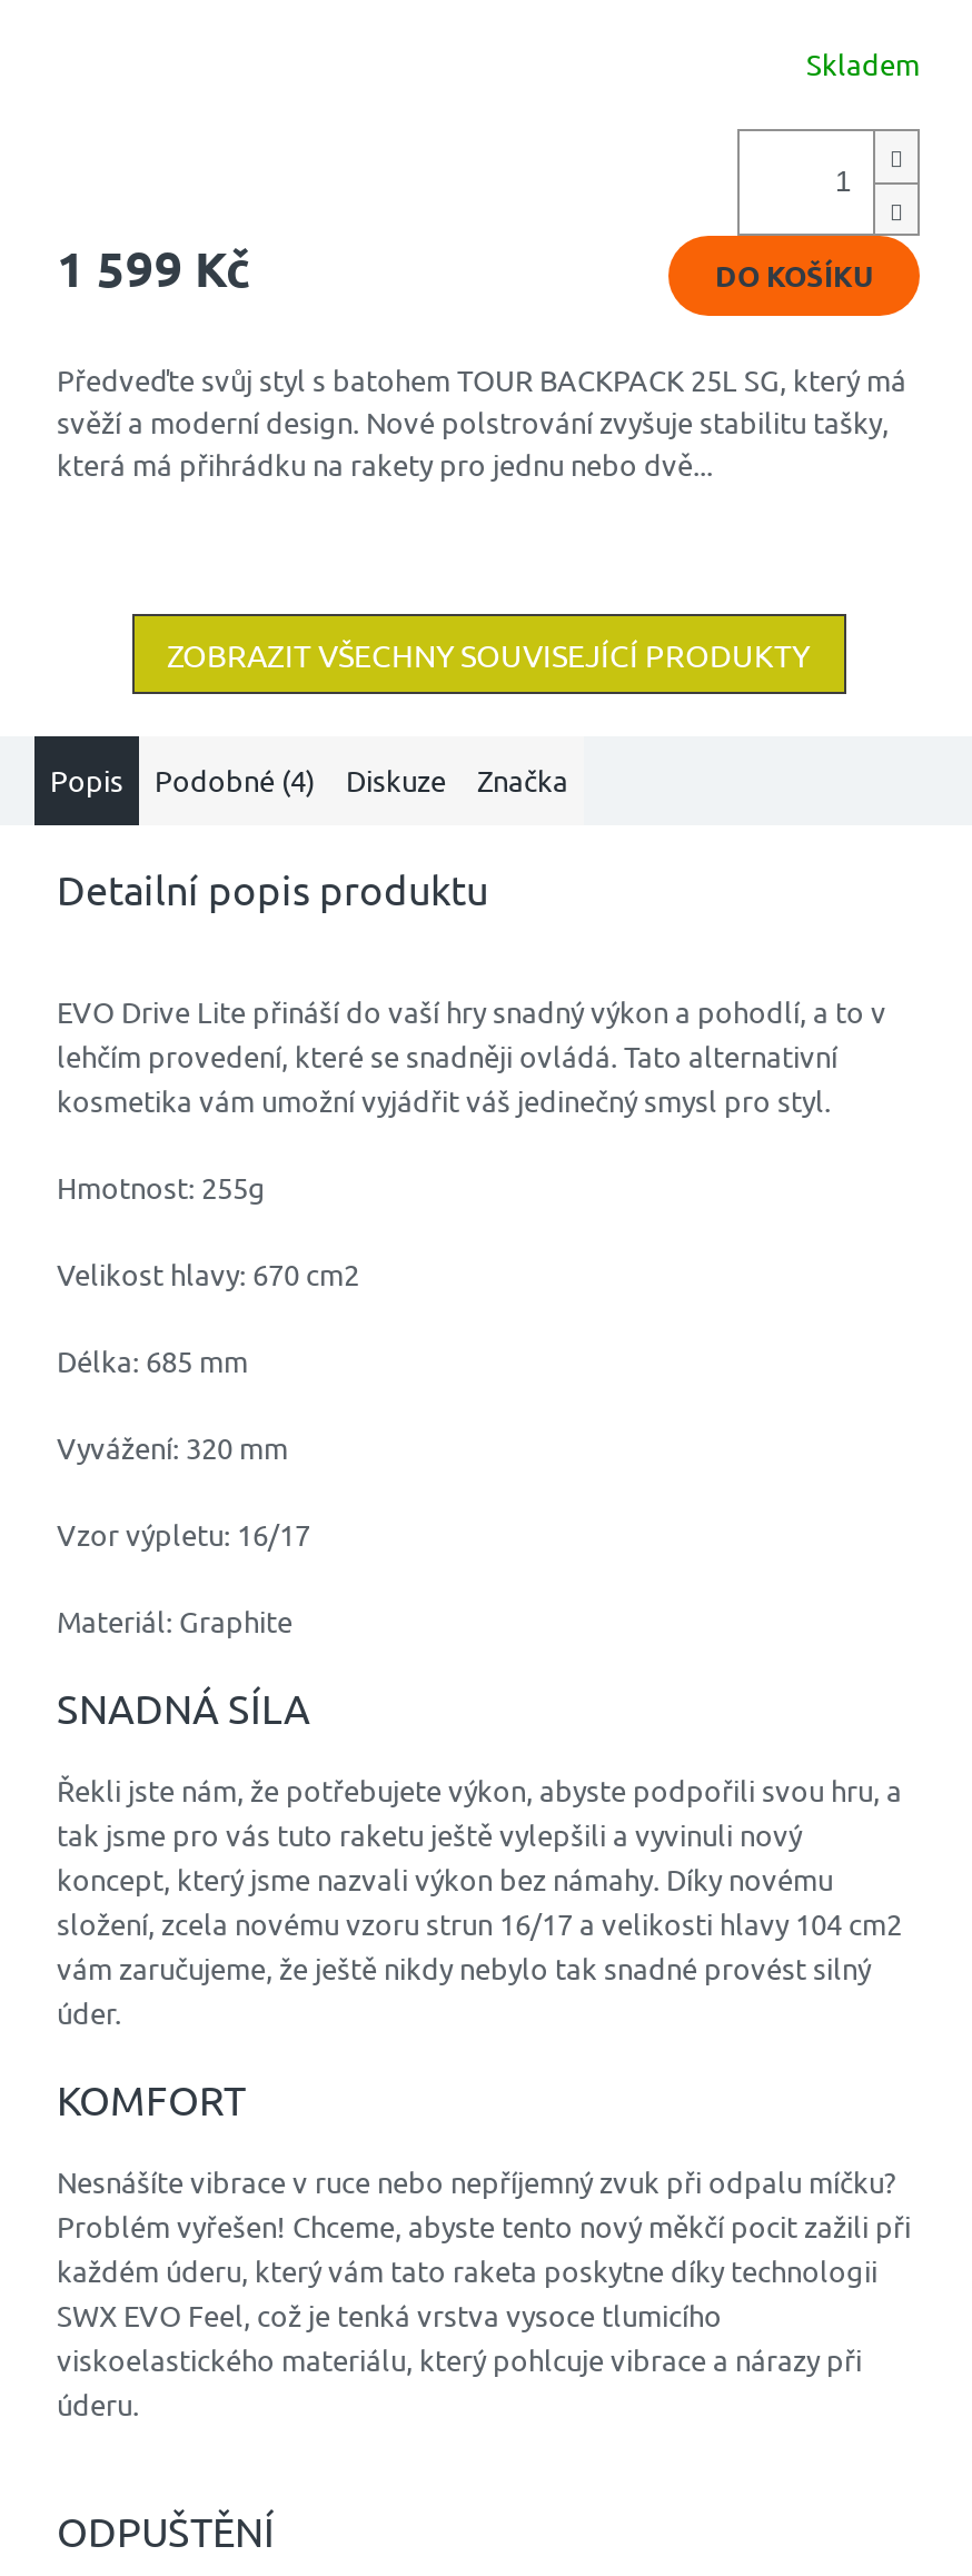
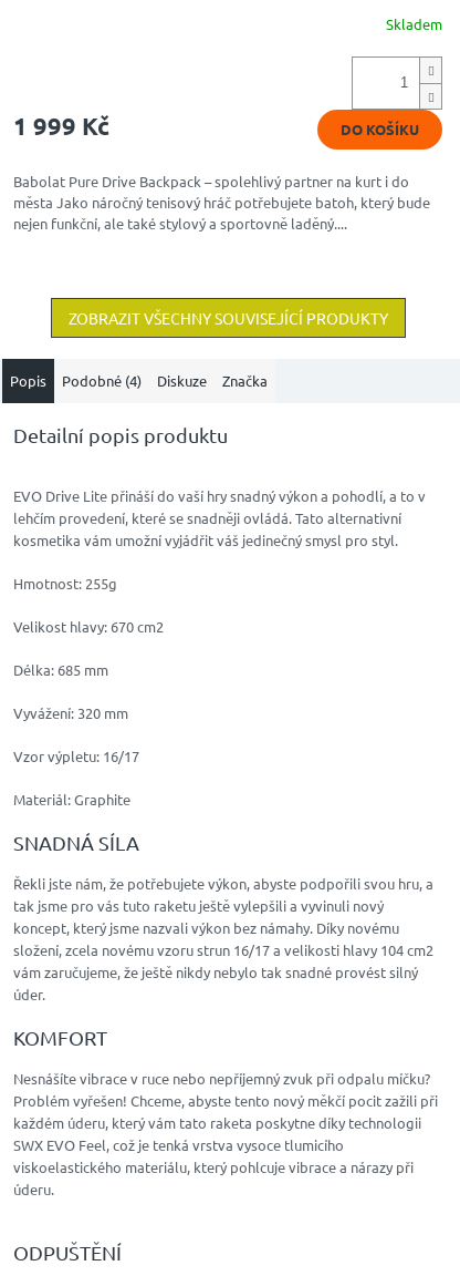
[57,238,250,298] 1 599 Kč -> [13,111,109,140] 1 999 Kč
[57,360,906,482] Předveďte svůj styl s batohem TOUR BACKPACK 25L SG, který má | svěží a moderní design. Nové polstrování zvyšuje stabilitu tašky, | která má přihrádku na rakety pro jednu nebo dvě... -> [13,171,430,232] Babolat Pure Drive Backpack – spolehlivý partner na kurt i do | města Jako náročný tenisový hráč potřebujete batoh, který bude | nejen funkční, ale také stylový a sportovně laděný....

